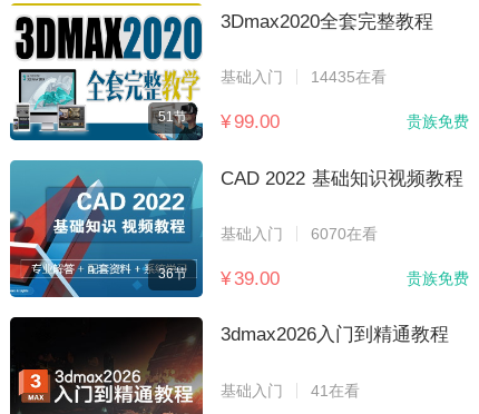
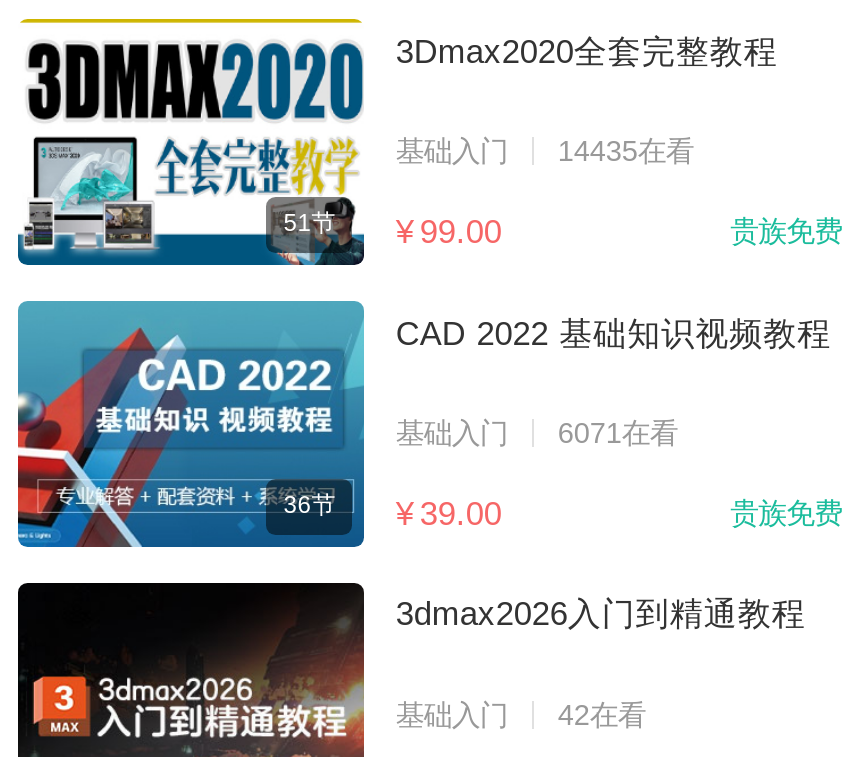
[220,225,378,243] 基础入门 6070在看 -> [396,418,678,450] 基础入门 6071在看
[220,382,360,400] 基础入门 41在看 -> [396,699,646,731] 基础入门 42在看

